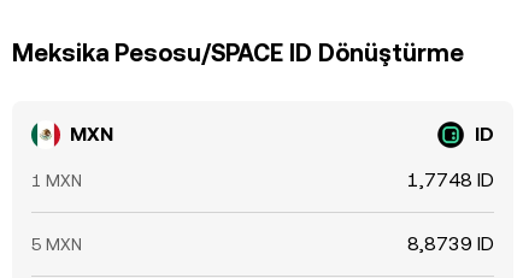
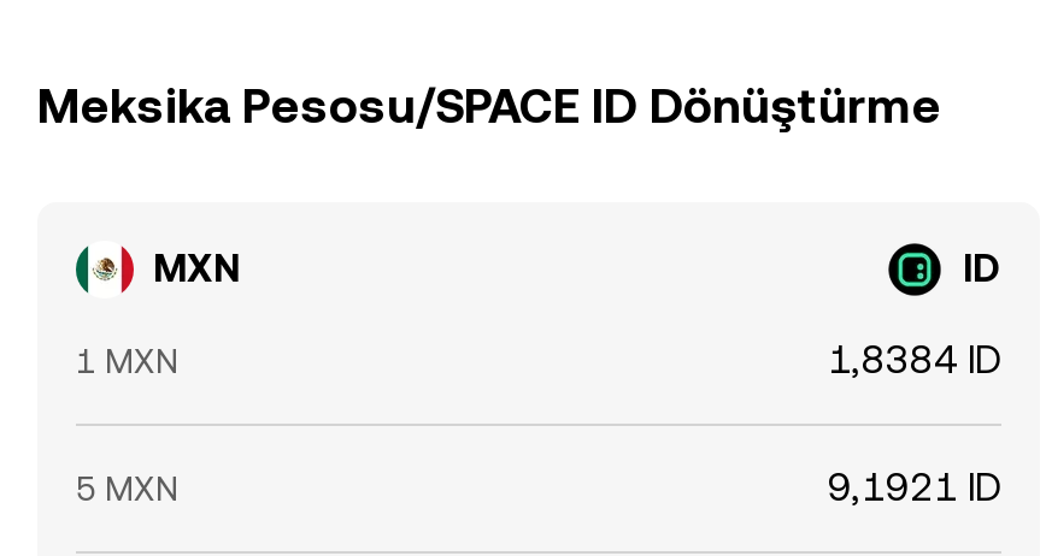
[407,168,494,191] 1,7748 ID -> [828,337,1001,383] 1,8384 ID
[407,232,494,255] 8,8739 ID -> [828,465,1001,510] 9,1921 ID

